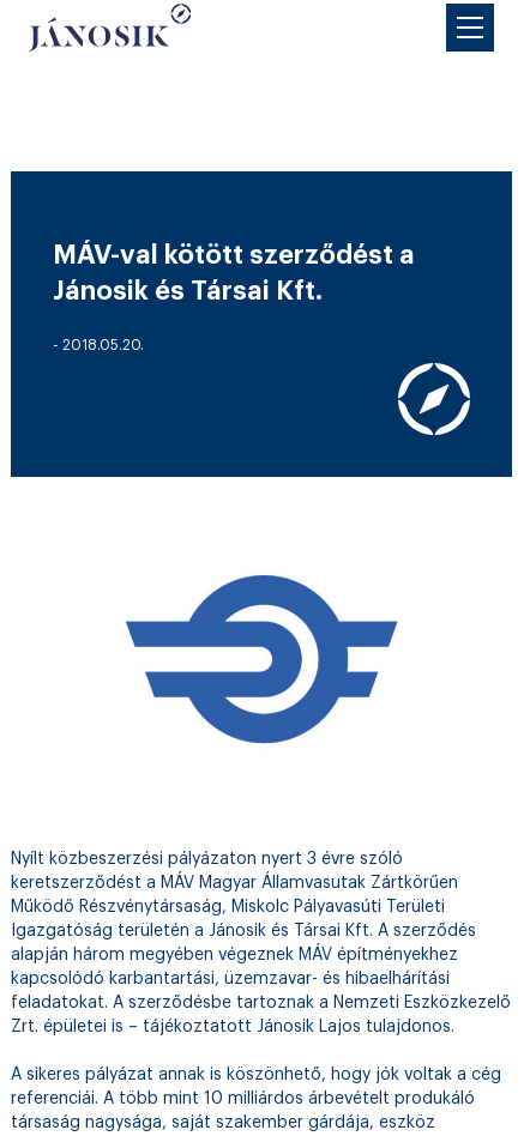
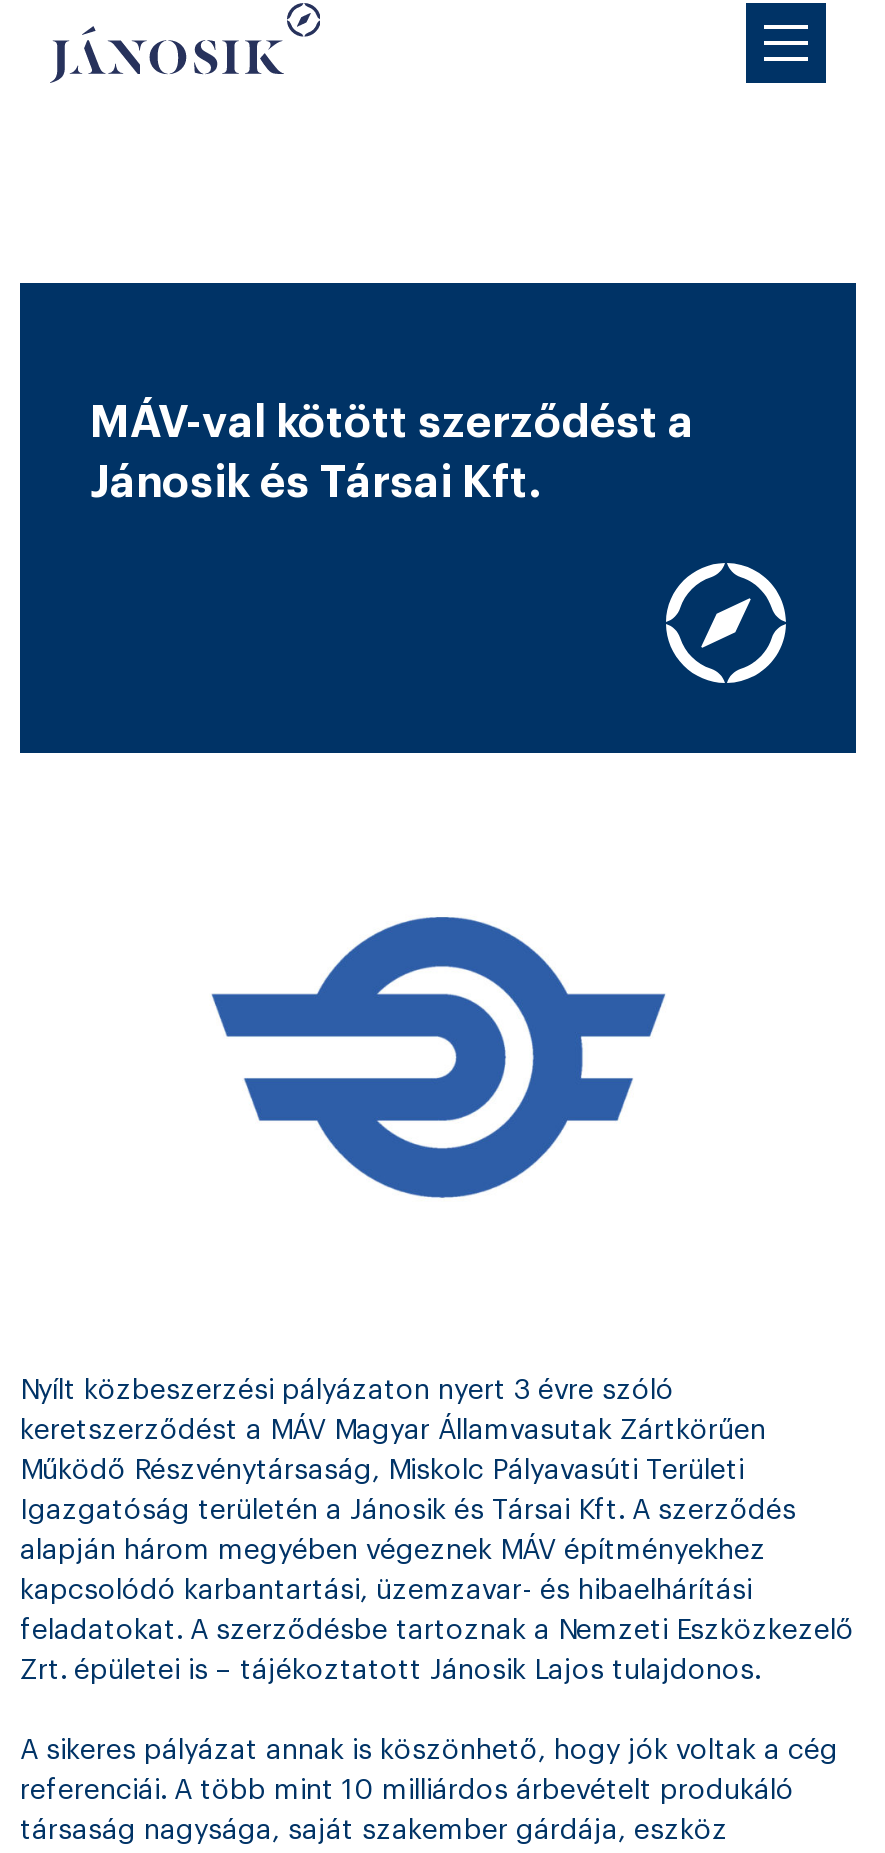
[53,338,144,352] - 2018.05.20. -> none

